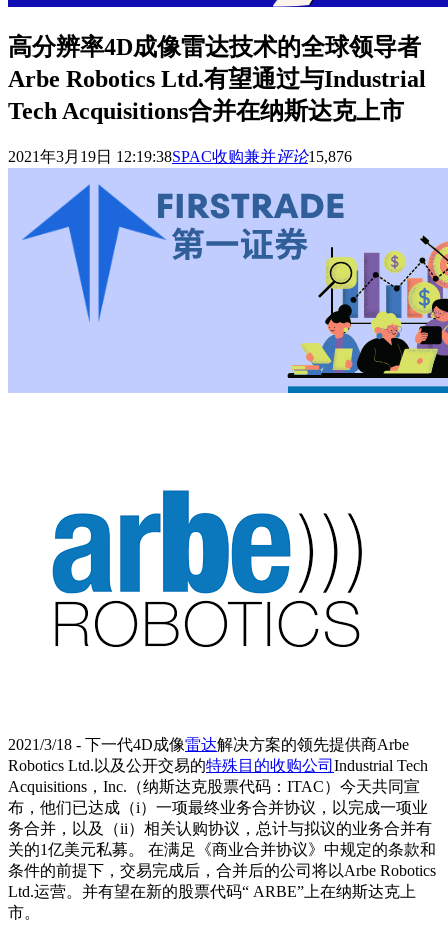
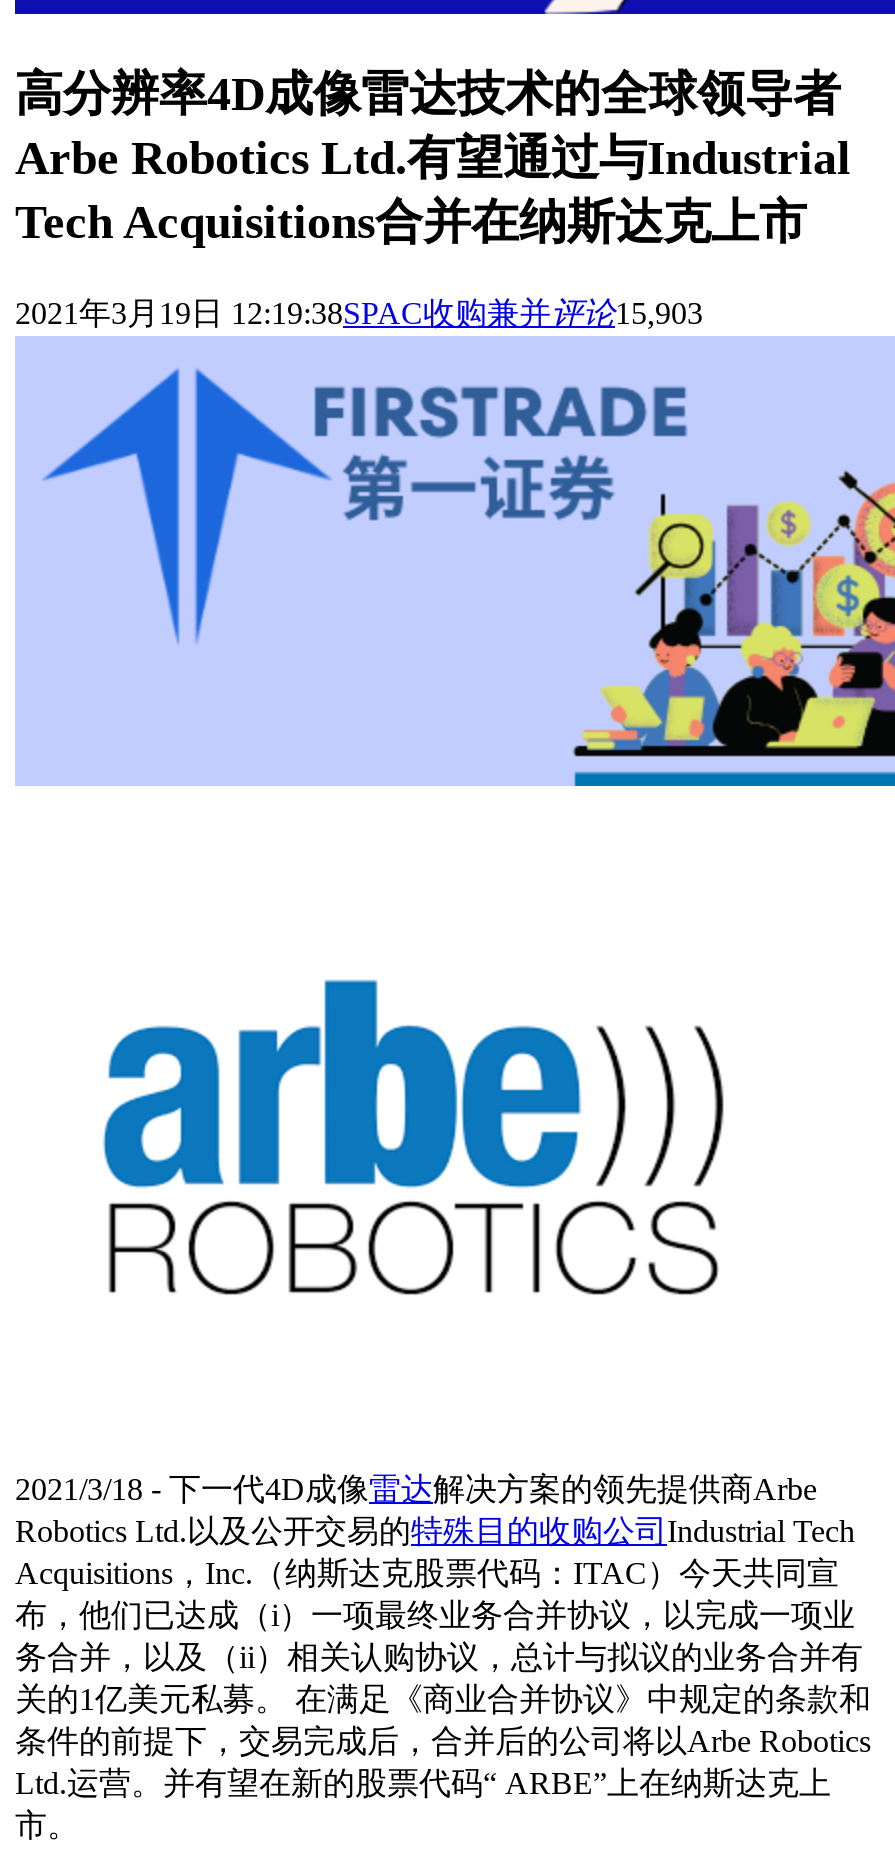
[8,148,352,165] 2021年3月19日 12:19:38SPAC收购兼并评论15,876 -> [15,296,703,330] 2021年3月19日 12:19:38SPAC收购兼并评论15,903

